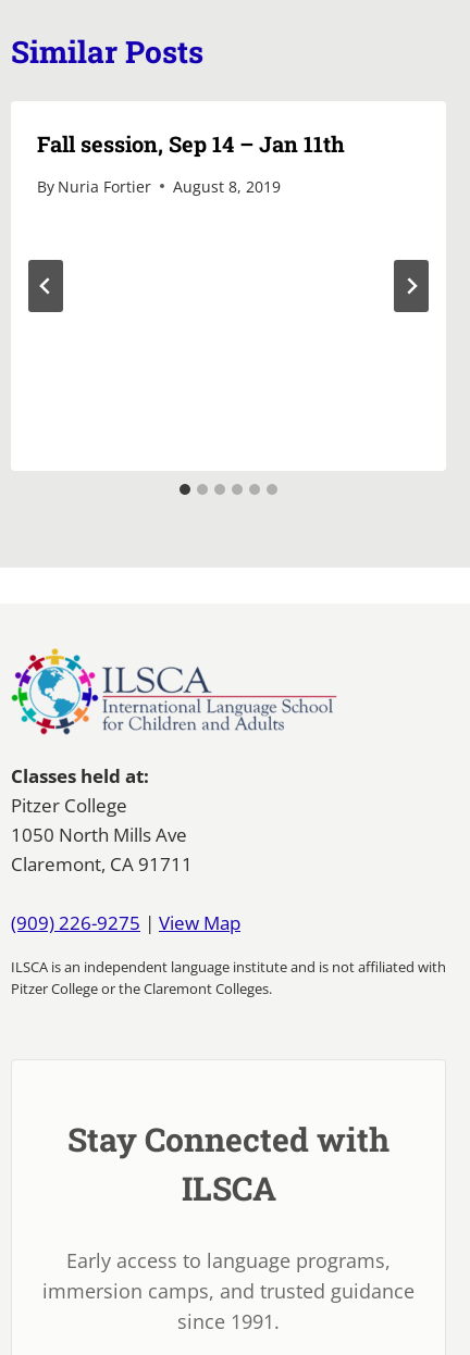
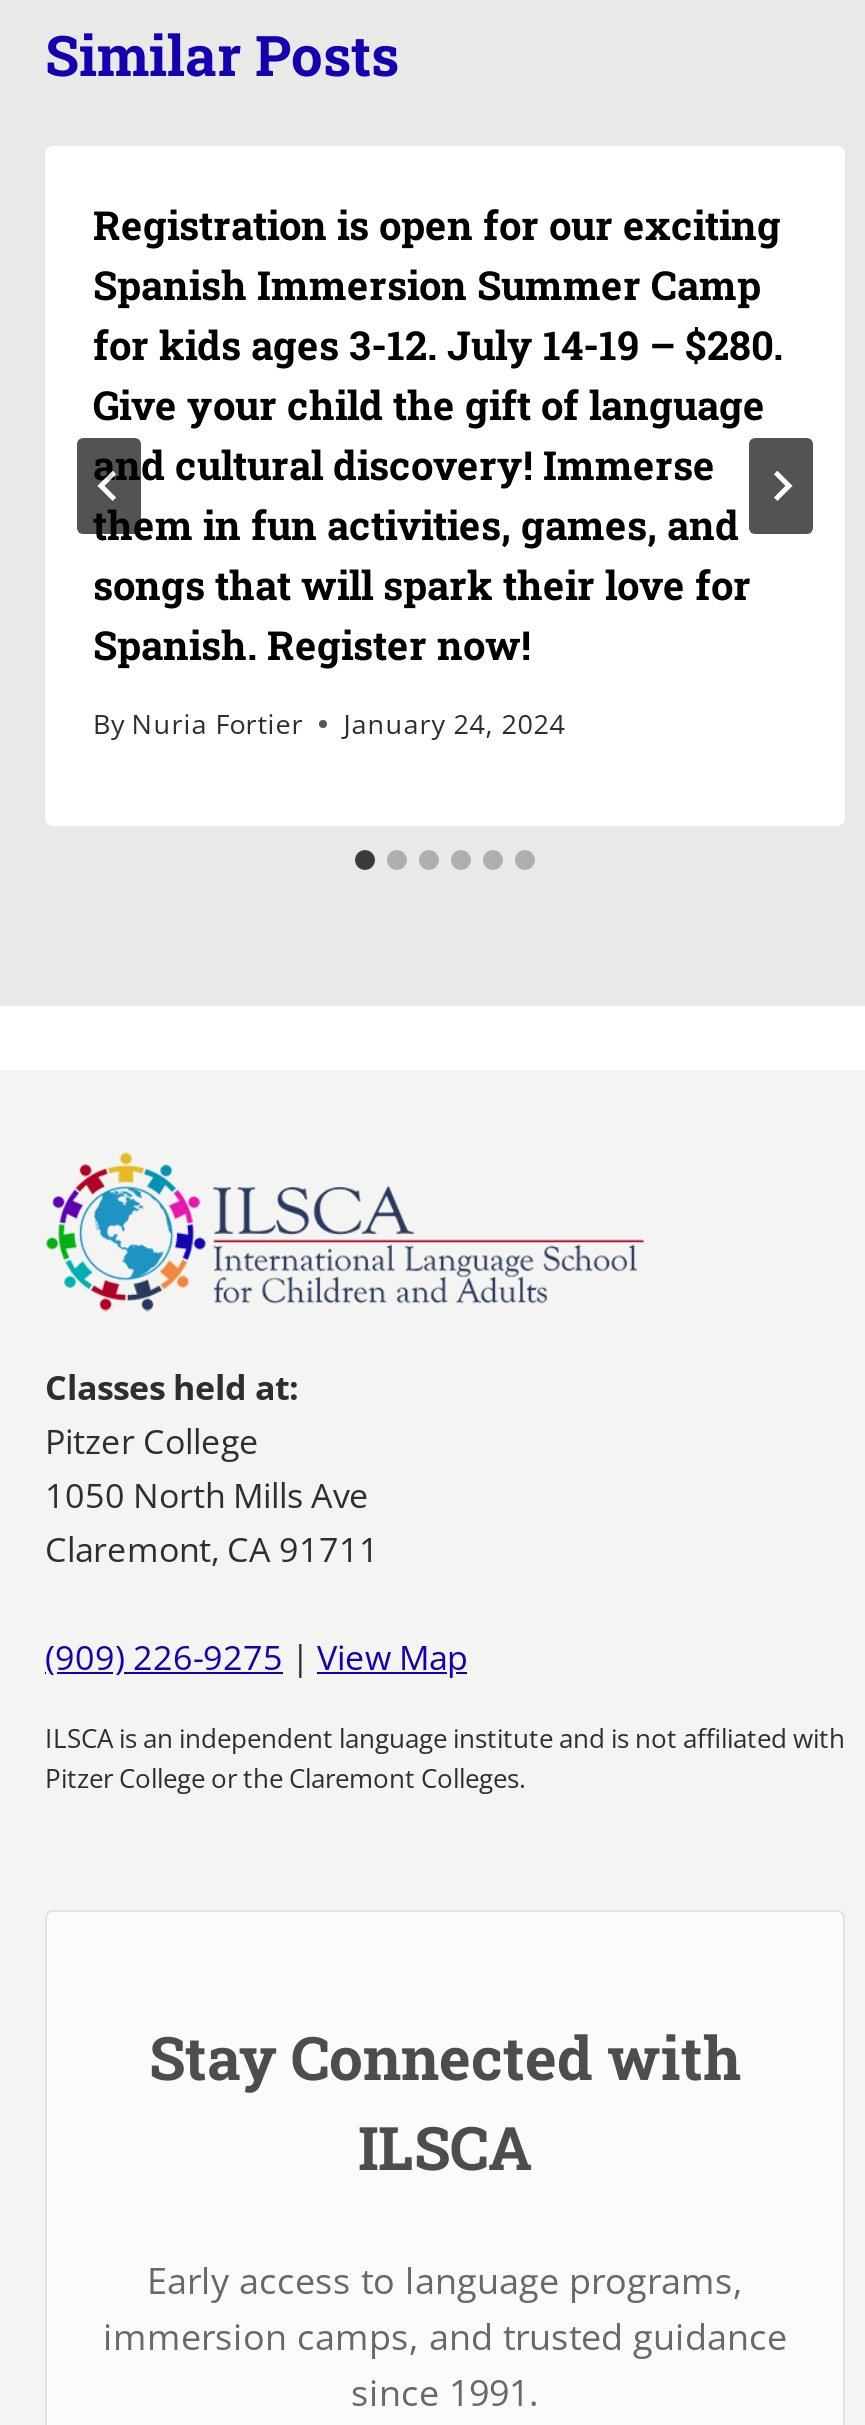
[37,130,345,158] Fall session, Sep 14 – Jan 11th -> [93,199,783,671] Registration is open for our exciting | Spanish Immersion Summer Camp | for kids ages 3-12. July 14-19 – $280. | Give your child the gift of language | and cultural discovery! Immerse | them in fun activities, games, and | songs that will spark their love for | Spanish. Register now!
[37,176,281,197] By Nuria Fortier August 8, 2019 -> [93,704,565,742] By Nuria Fortier January 24, 2024
moved [37,176,151,197] -> [93,704,303,742]: By Nuria Fortier

